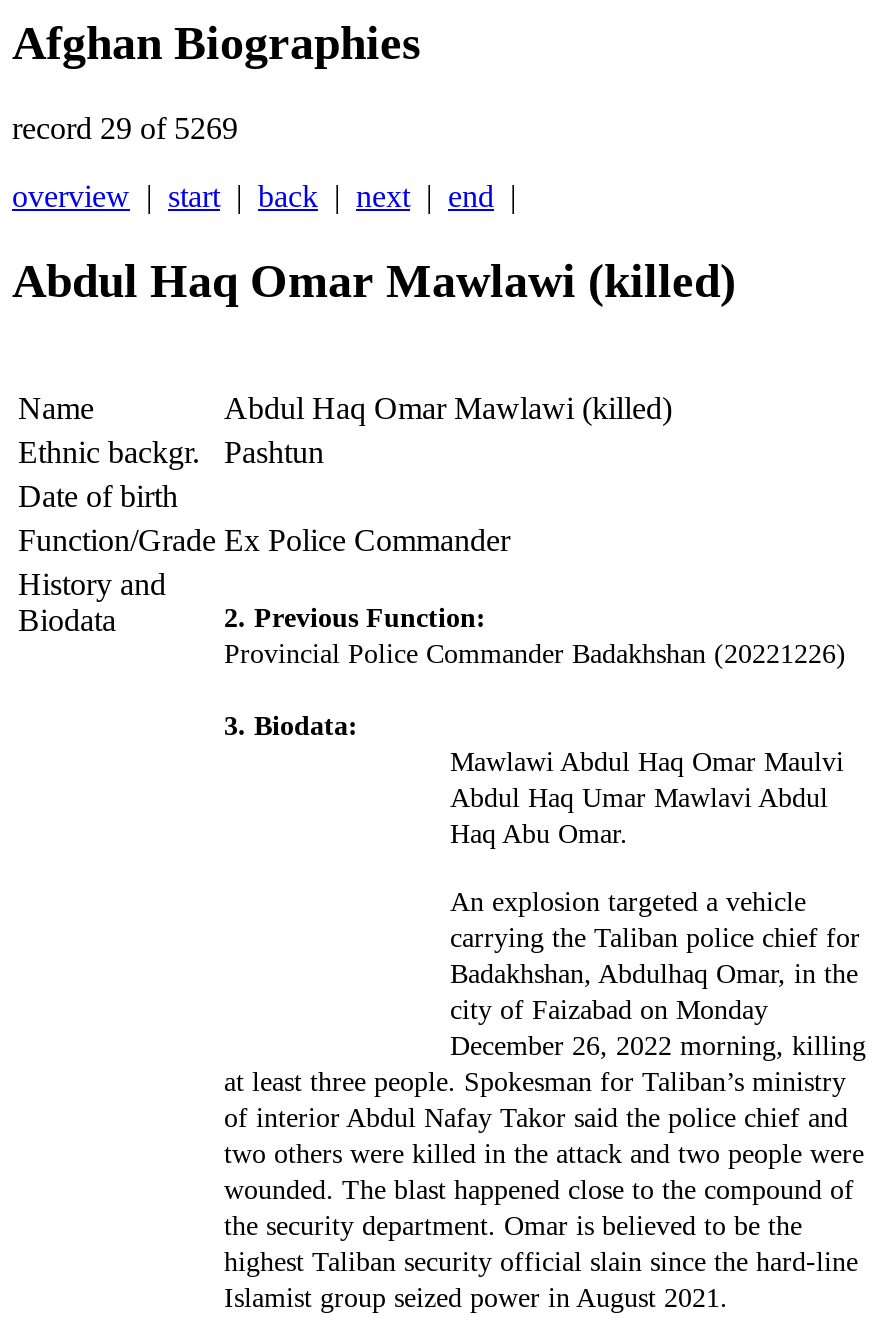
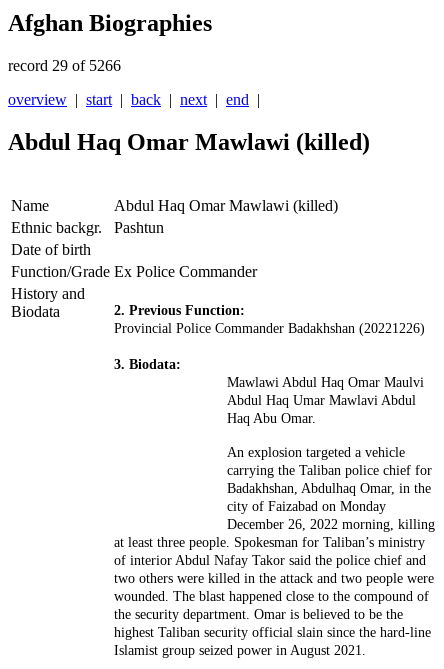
[12,111,238,145] record 29 of 5269 -> [8,57,121,74] record 29 of 5266

